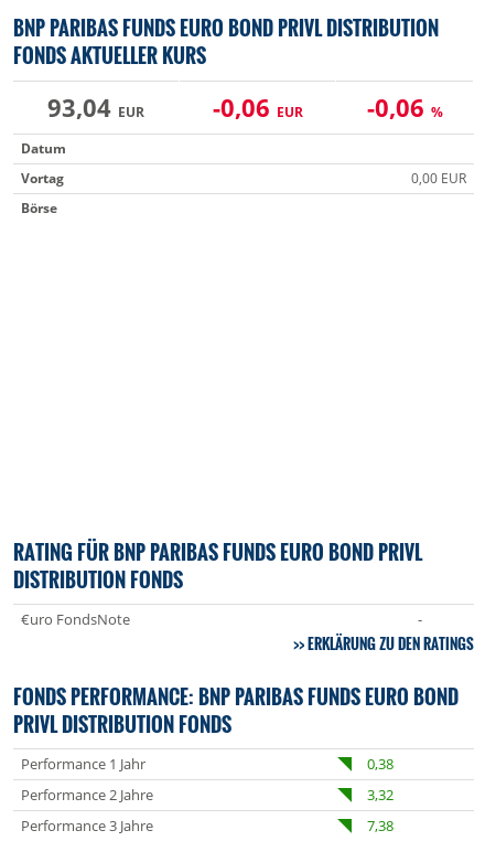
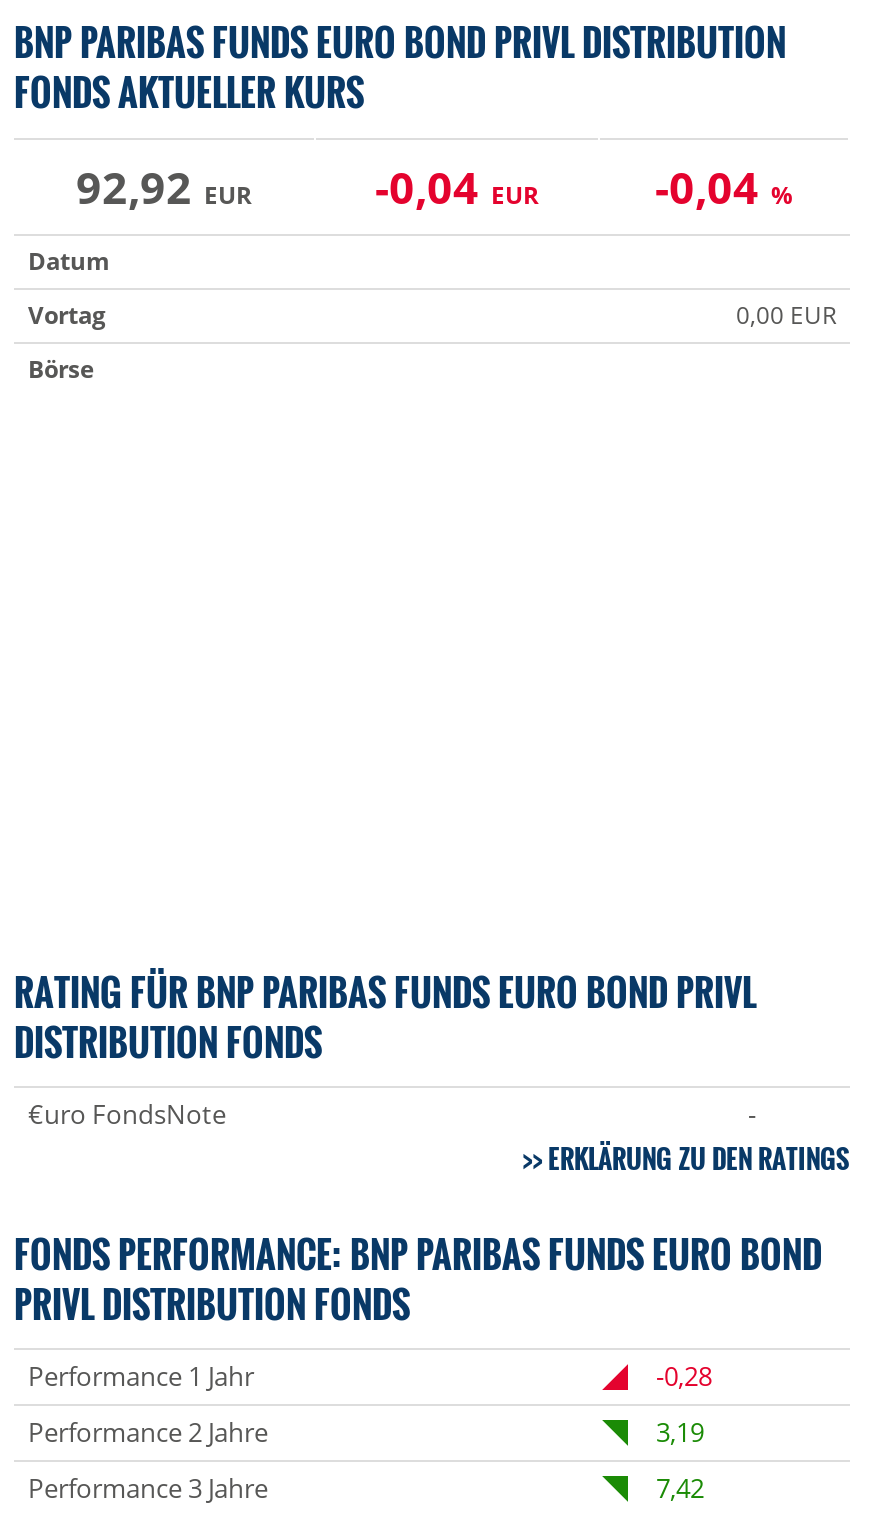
[47,91,144,124] 93,04 EUR -> [76,156,252,216] 92,92 EUR
[212,91,303,124] -0,06 EUR -> [375,156,539,216] -0,04 EUR
[367,91,443,124] -0,06% -> [655,156,793,216] -0,04%
[367,754,394,774] 0,38 -> [656,1358,712,1394] -0,28
[367,785,394,805] 3,32 -> [656,1414,704,1450] 3,19
[367,816,394,835] 7,38 -> [656,1470,704,1506] 7,42

